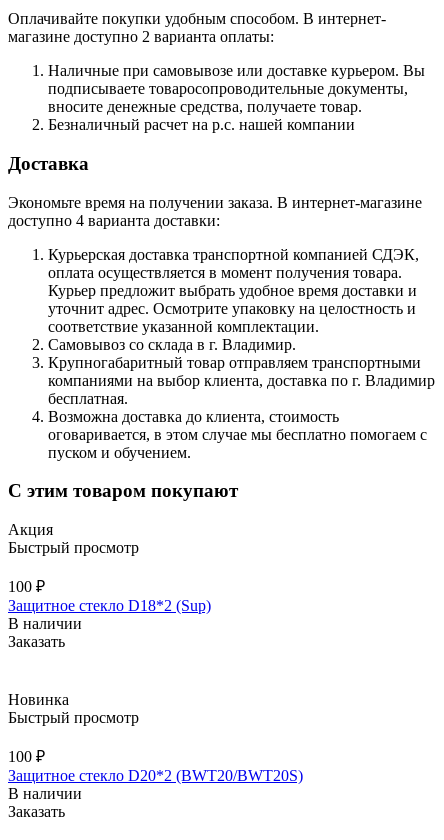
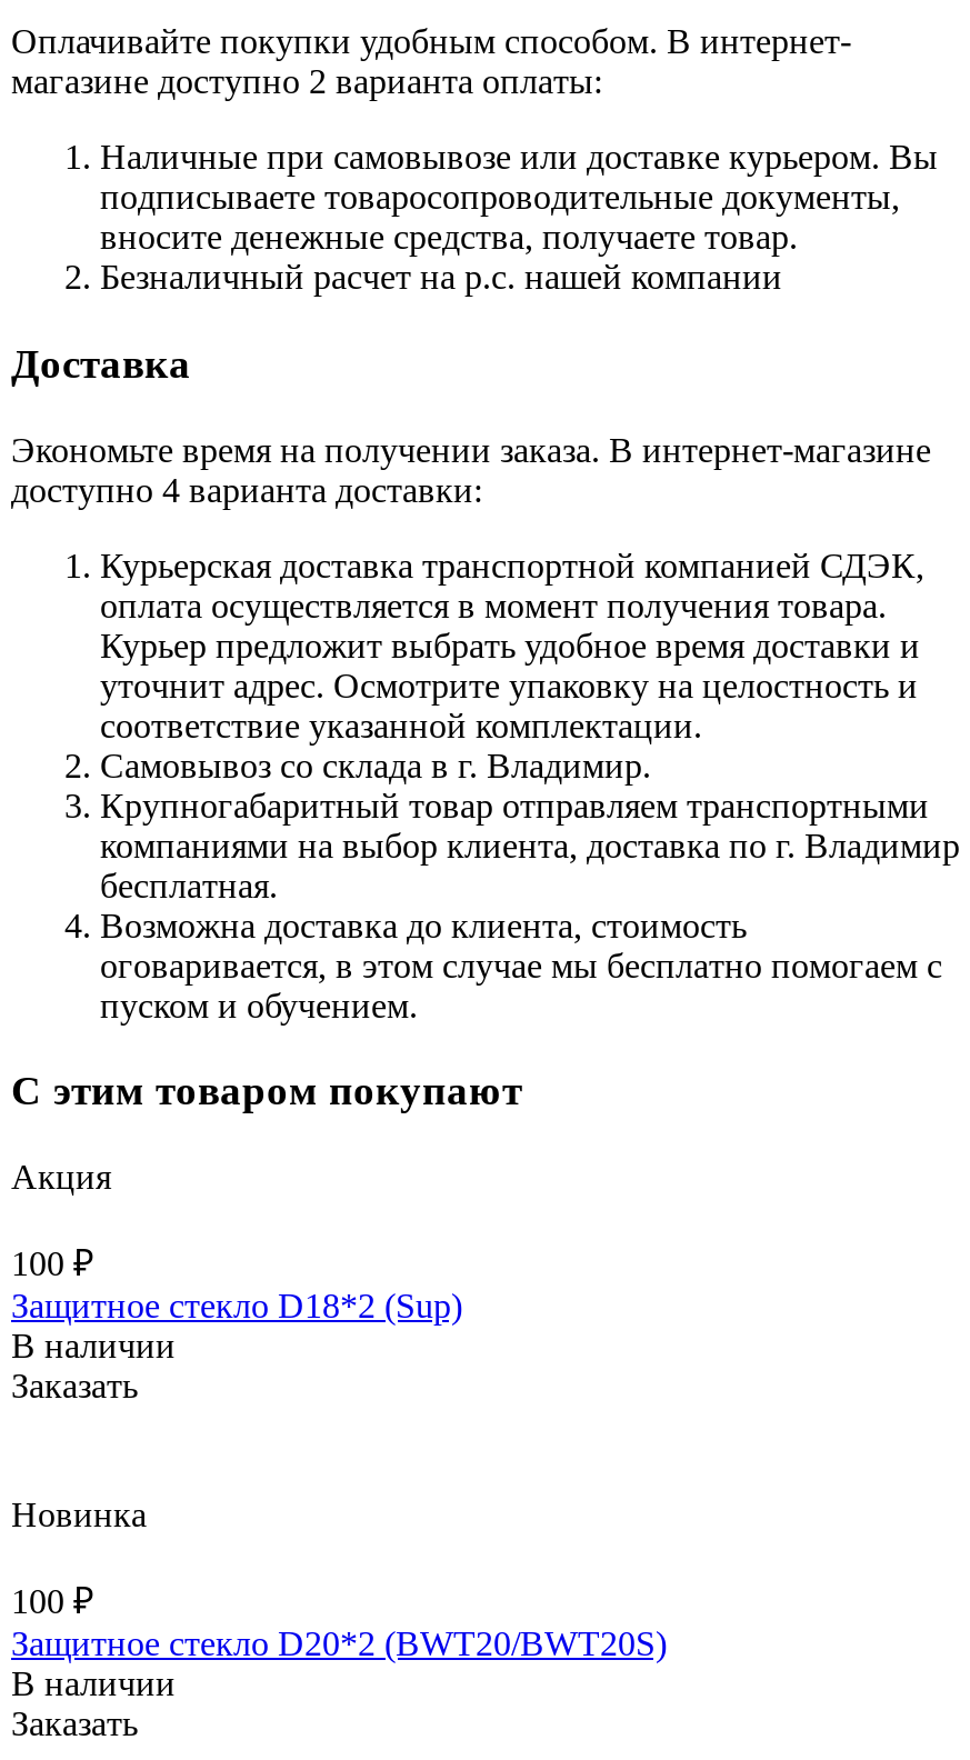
[8,539,139,556] Быстрый просмотр -> none
[8,709,139,726] Быстрый просмотр -> none

